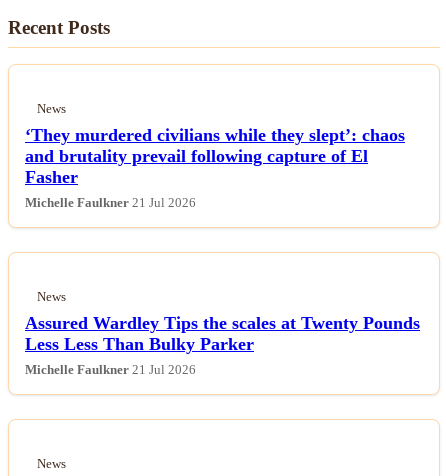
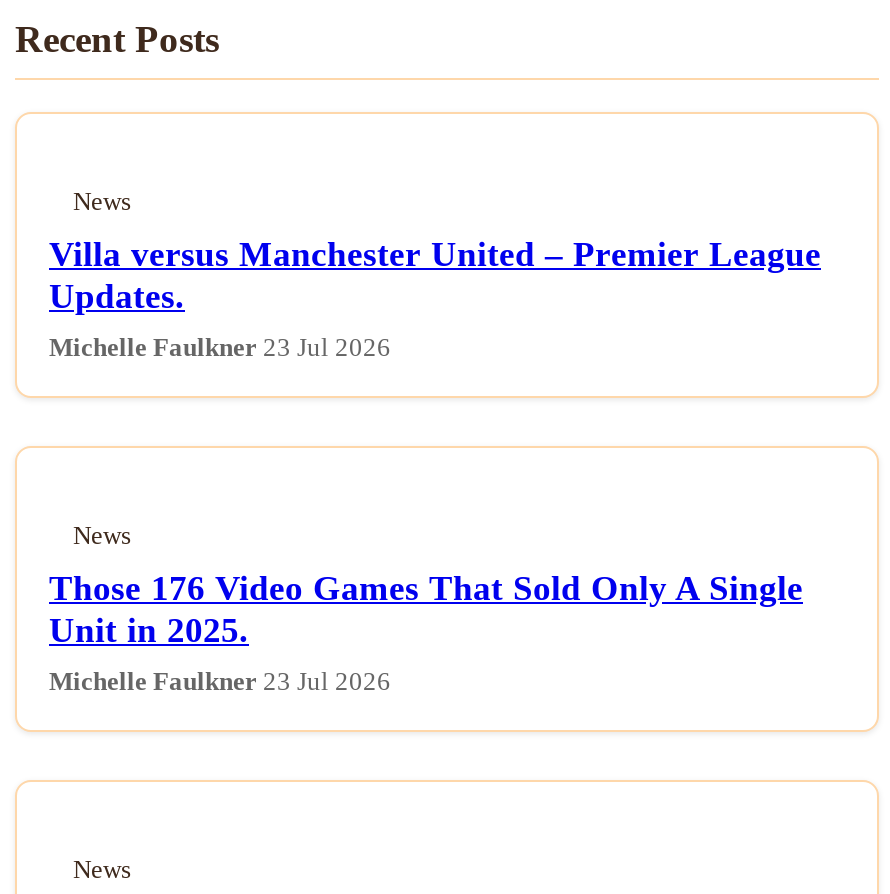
[25,125,405,210] ‘They murdered civilians while they slept’: chaos | and brutality prevail following capture of El | Fasher | Michelle Faulkner 21 Jul 2026 -> [49,234,821,362] Villa versus Manchester United – Premier League | Updates. | Michelle Faulkner 23 Jul 2026
[25,313,420,377] Assured Wardley Tips the scales at Twenty Pounds | Less Less Than Bulky Parker | Michelle Faulkner 21 Jul 2026 -> [49,568,803,696] Those 176 Video Games That Sold Only A Single | Unit in 2025. | Michelle Faulkner 23 Jul 2026

